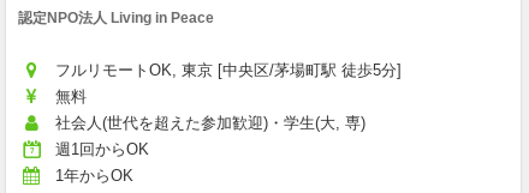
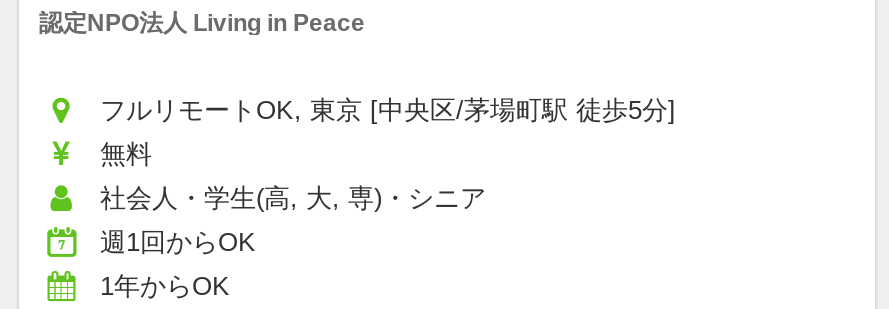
[55,114,365,132] 社会人(世代を超えた参加歓迎)・学生(大, 専) -> [100,183,486,213] 社会人・学生(高, 大, 専)・シニア

